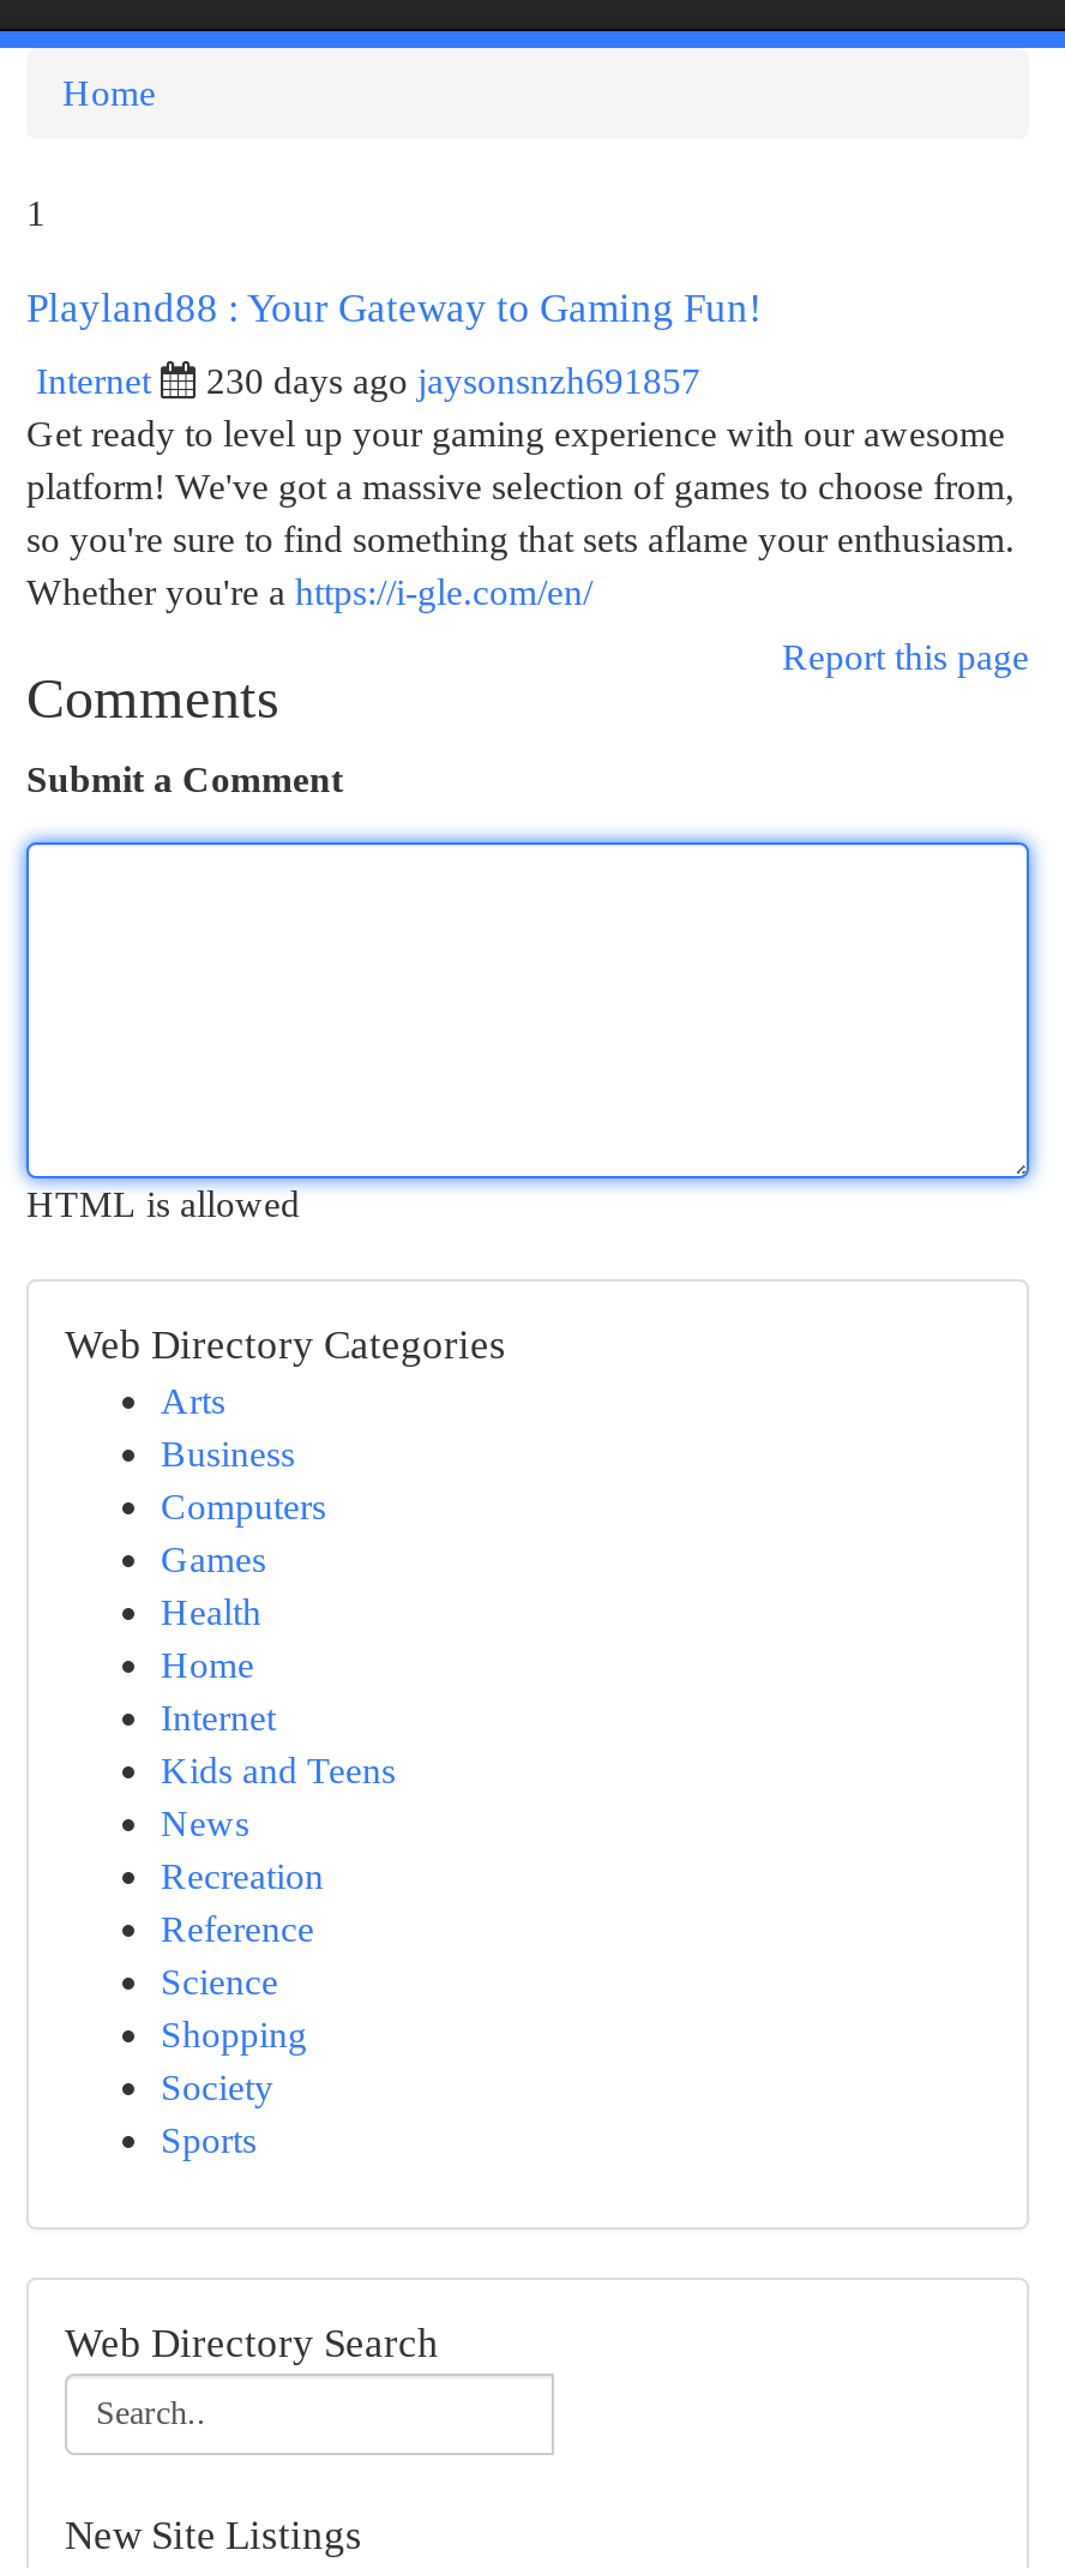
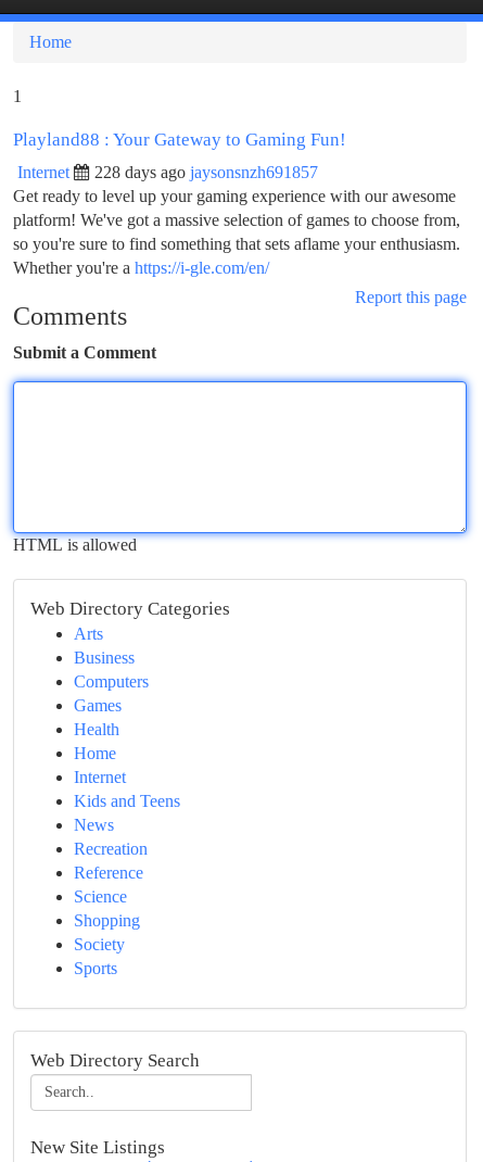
[206,360,700,401] 230 days ago jaysonsnzh691857 -> [94,163,318,181] 228 days ago jaysonsnzh691857

